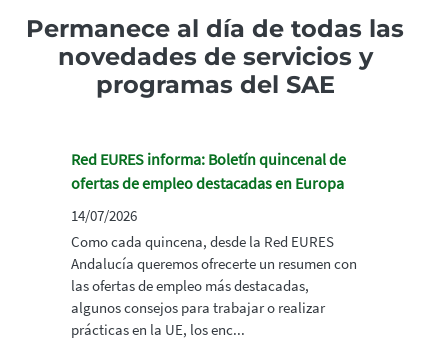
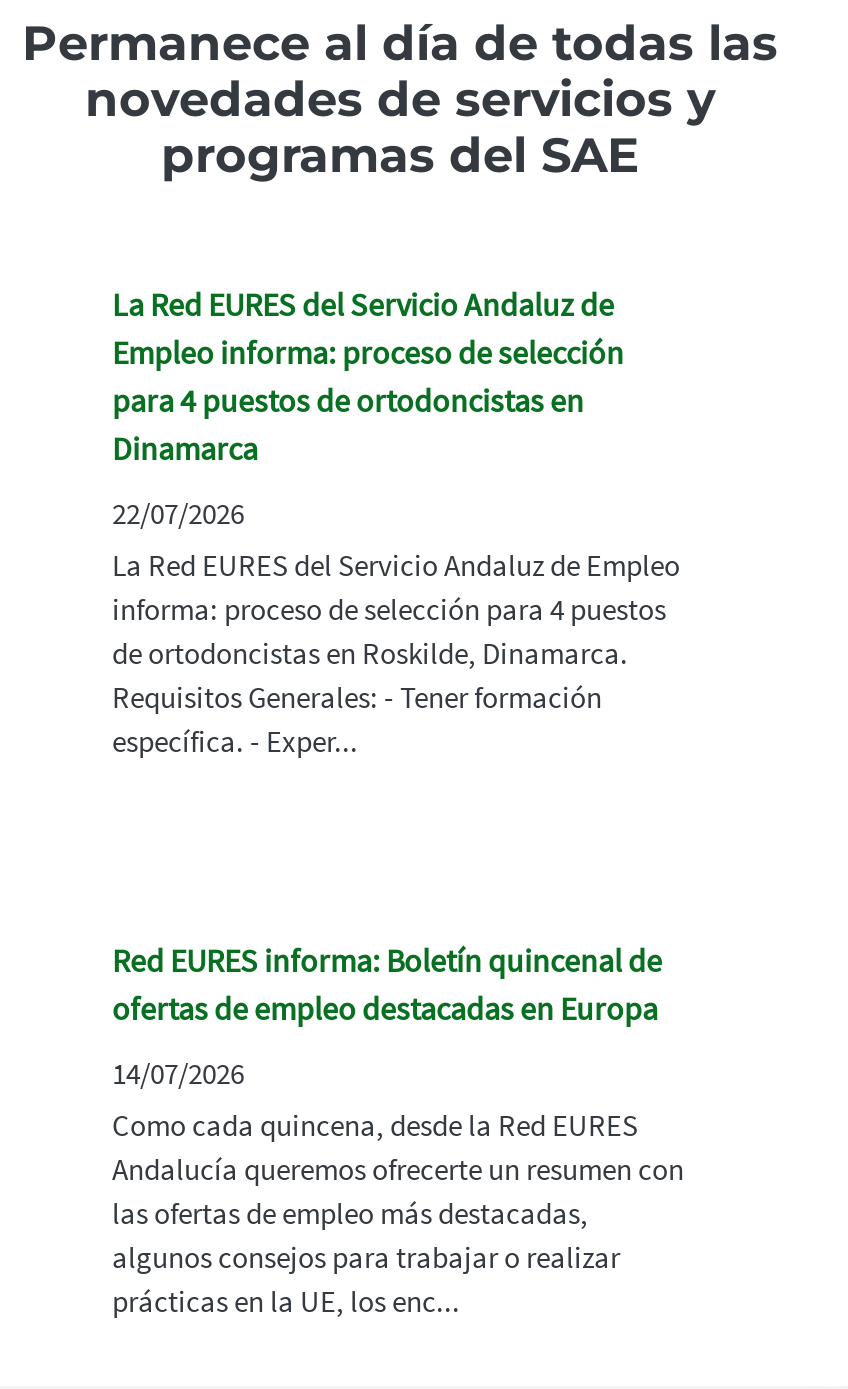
none -> [112,284,680,760] La Red EURES del Servicio Andaluz de | Empleo informa: proceso de selección | para 4 puestos de ortodoncistas en | Dinamarca | 22/07/2026 | La Red EURES del Servicio Andaluz de Empleo | informa: proceso de selección para 4 puestos | de ortodoncistas en Roskilde, Dinamarca. | Requisitos Generales: - Tener formación | específica. - Exper...

